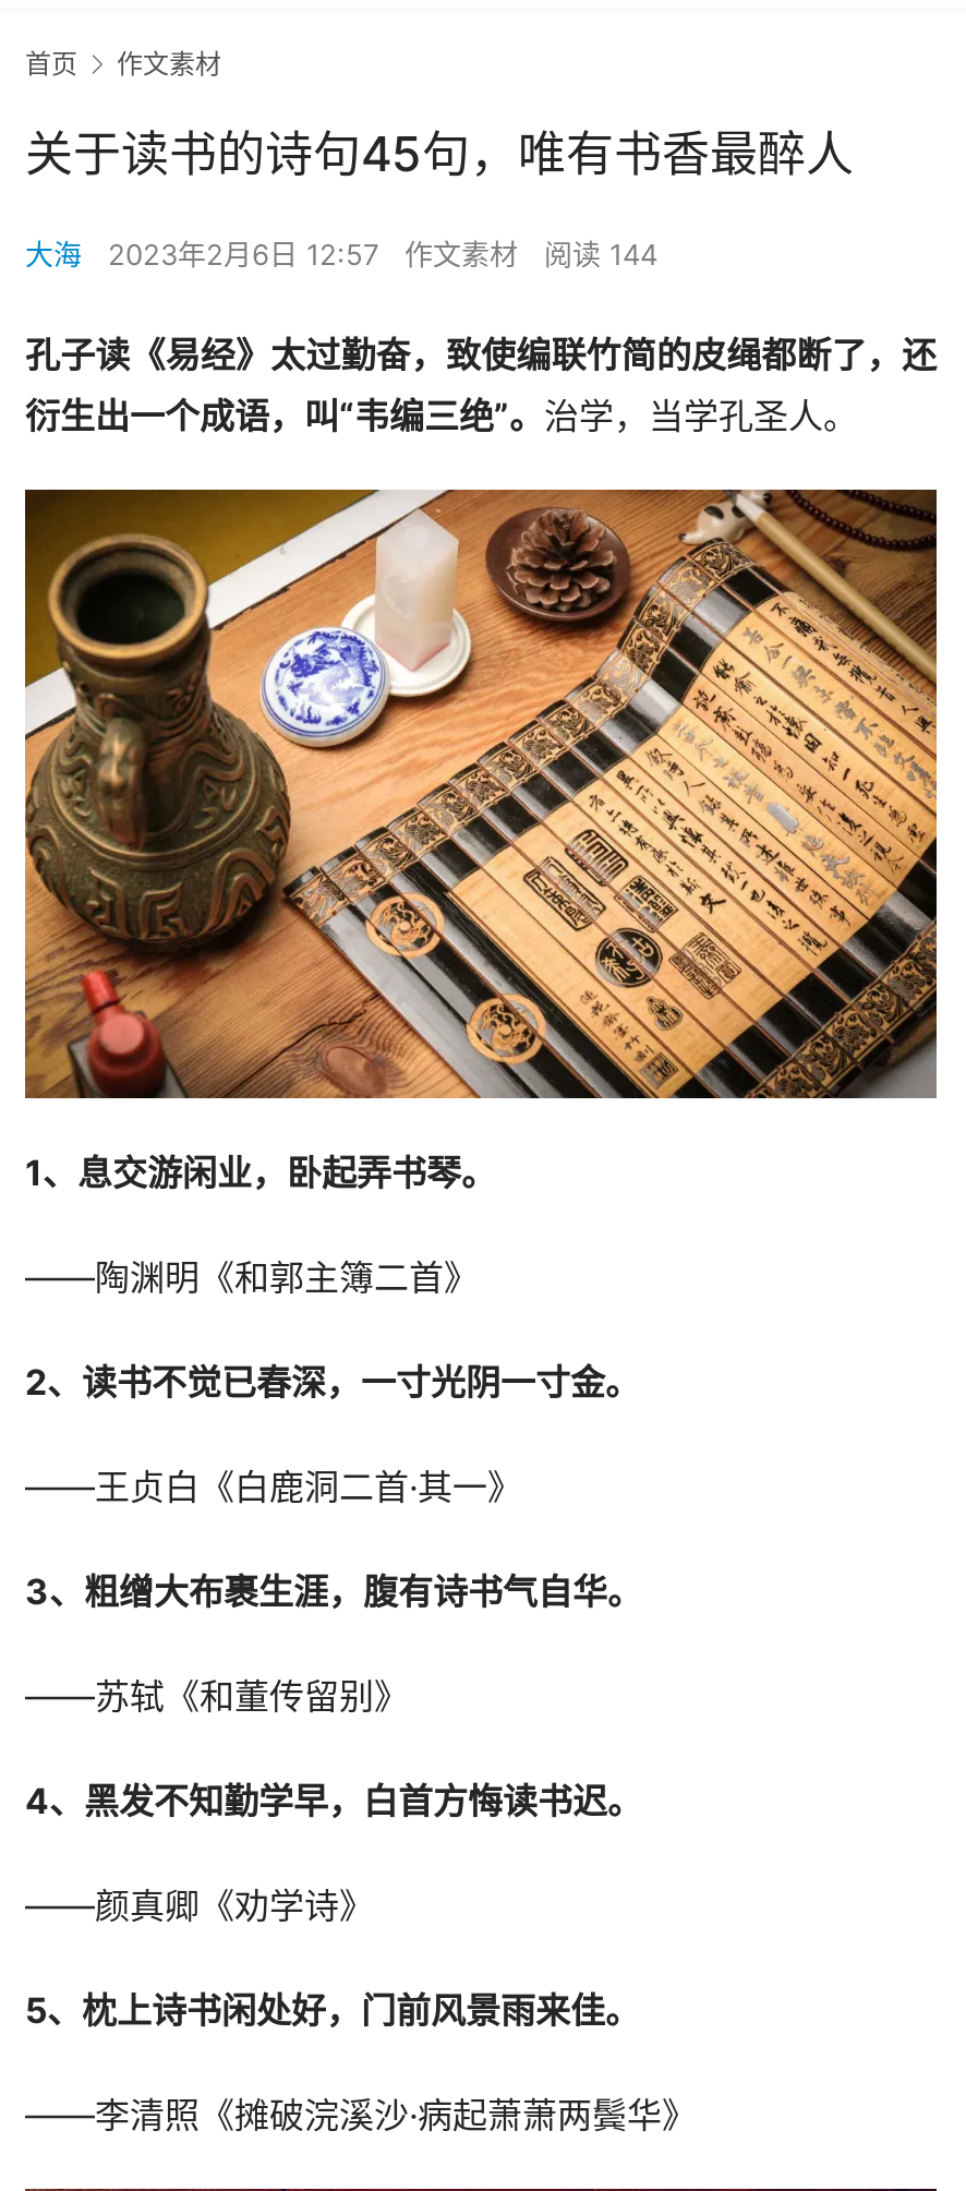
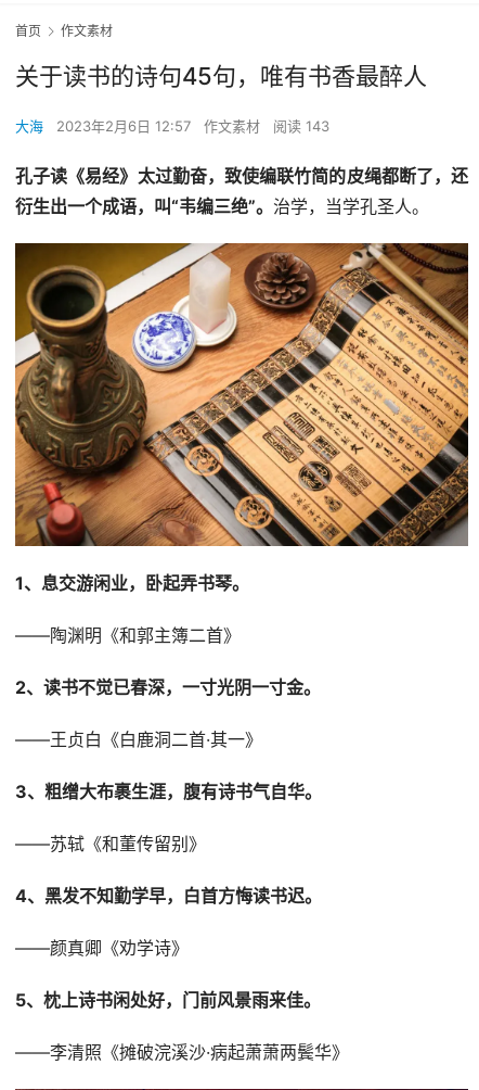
[25,237,657,272] 大海 2023年2月6日 12:57 作文素材 阅读 144 -> [15,117,329,135] 大海 2023年2月6日 12:57 作文素材 阅读 143

